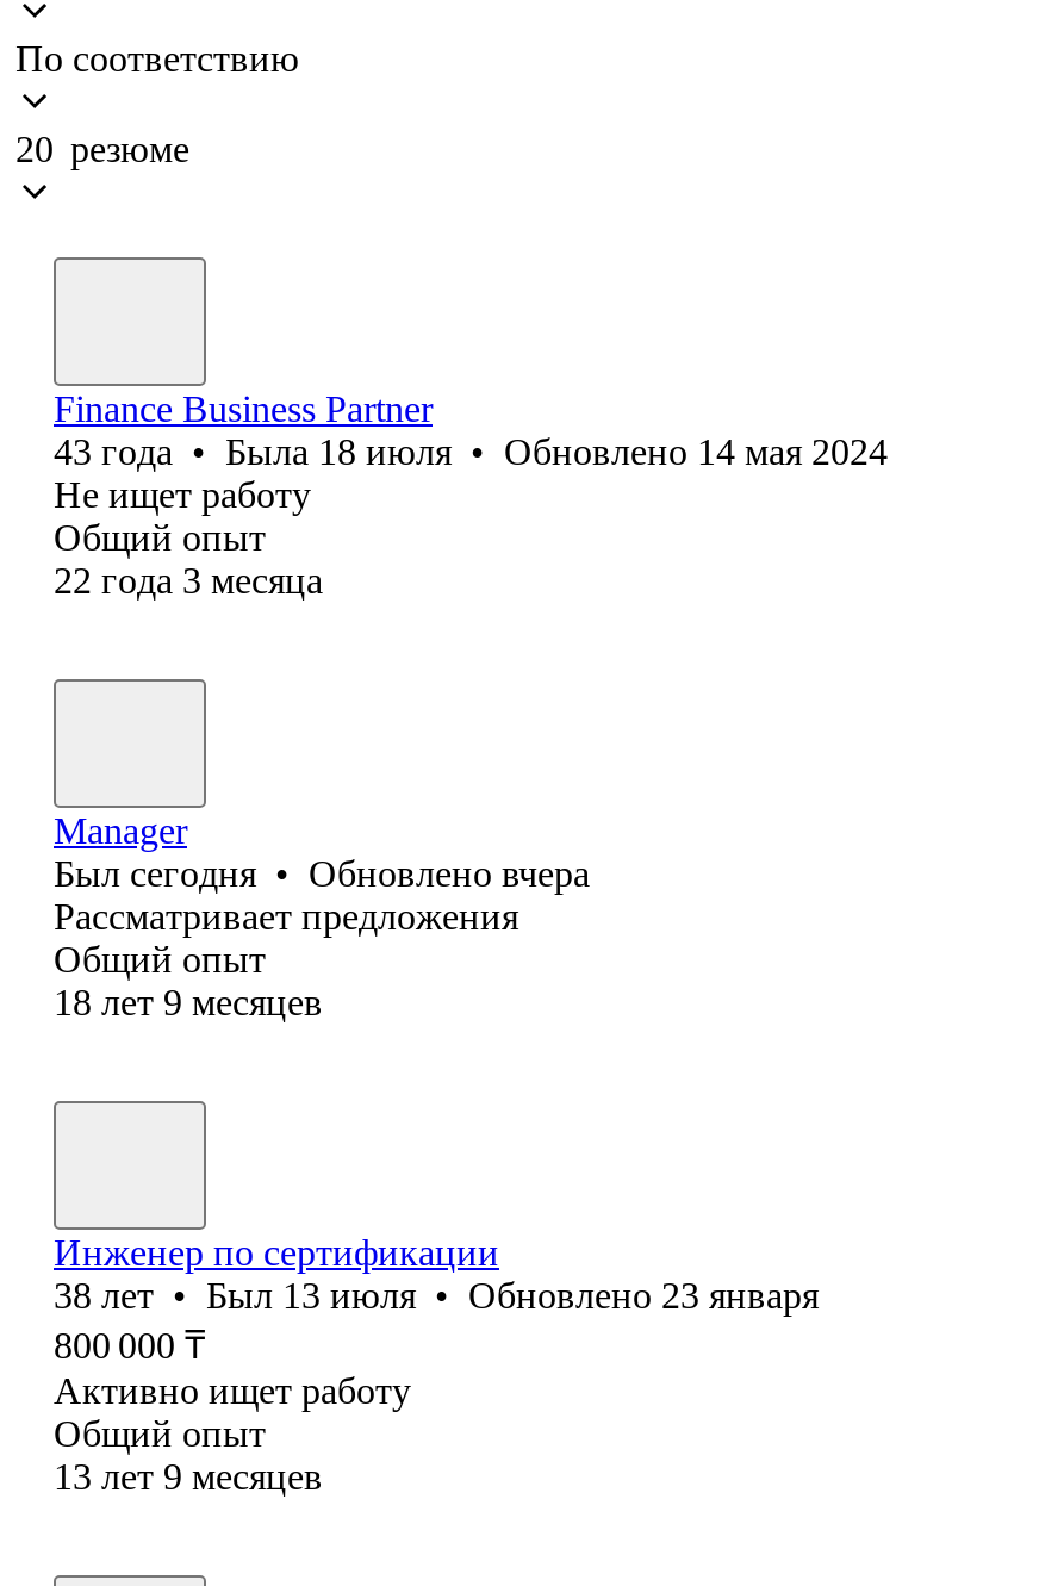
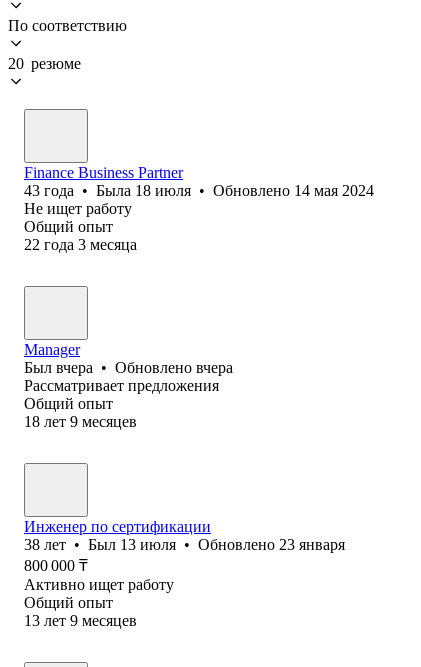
[54,853,590,893] Был сегодня • Обновлено вчера -> [24,359,233,376] Был вчера • Обновлено вчера

